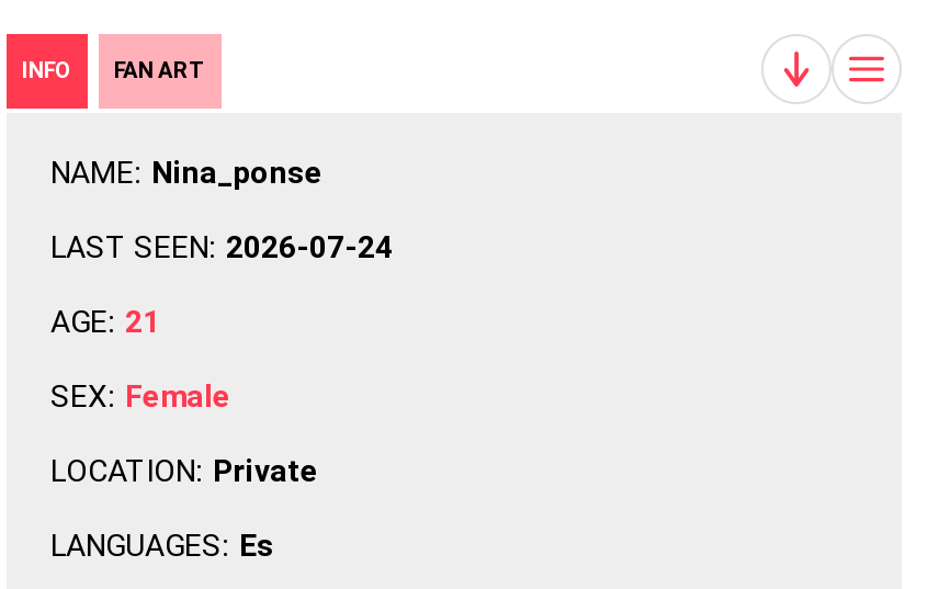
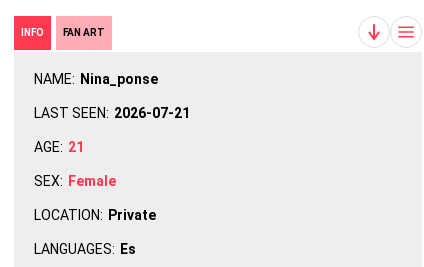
[50,228,393,263] LAST SEEN: 2026-07-24 -> [34,104,190,120] LAST SEEN: 2026-07-21

